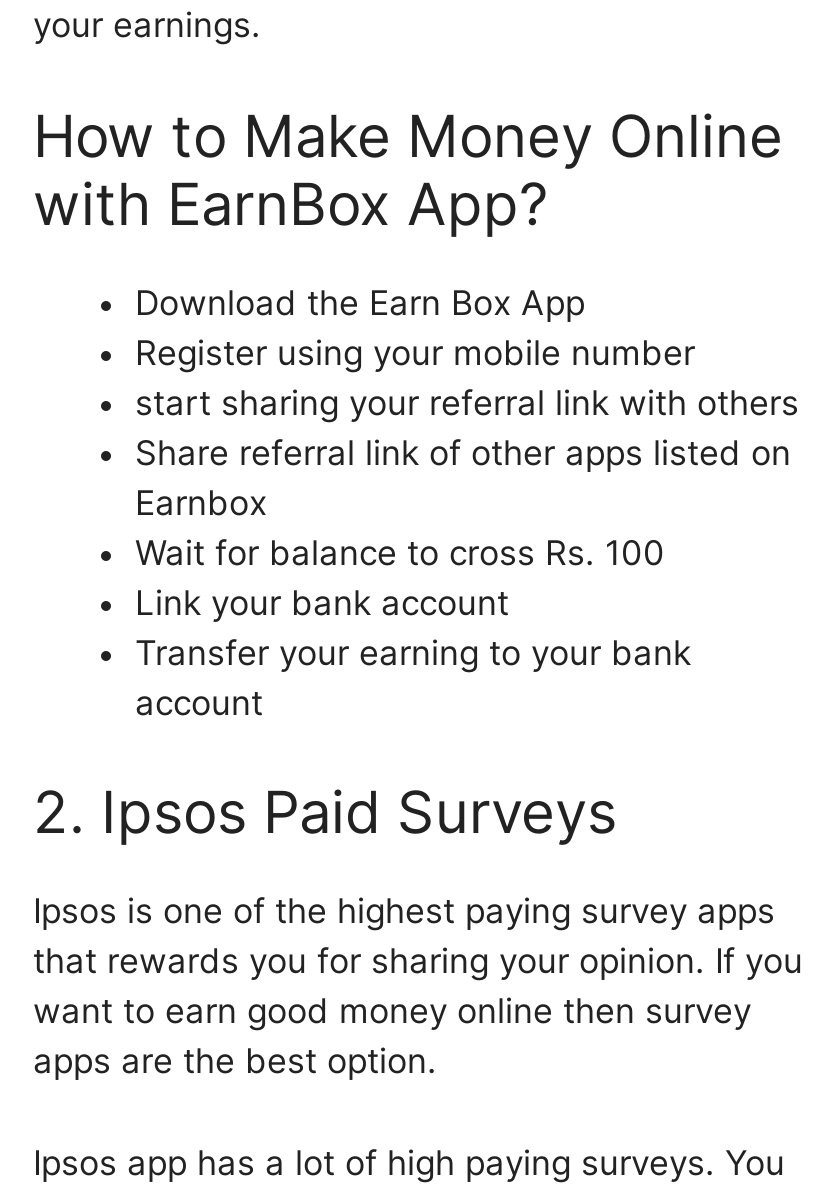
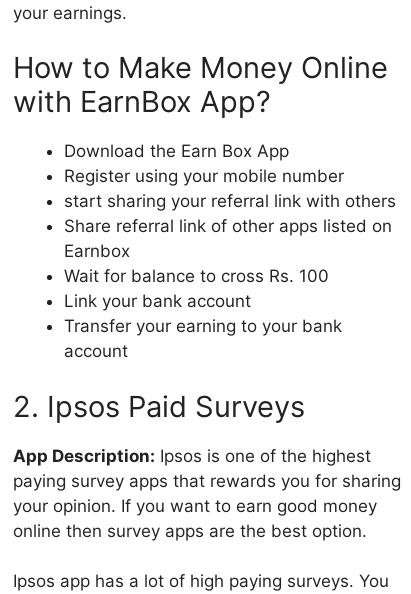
[33,891,803,1081] Ipsos is one of the highest paying survey apps | that rewards you for sharing your opinion. If you | want to earn good money online then survey | apps are the best option. -> [13,446,401,541] App Description: Ipsos is one of the highest | paying survey apps that rewards you for sharing | your opinion. If you want to earn good money | online then survey apps are the best option.

